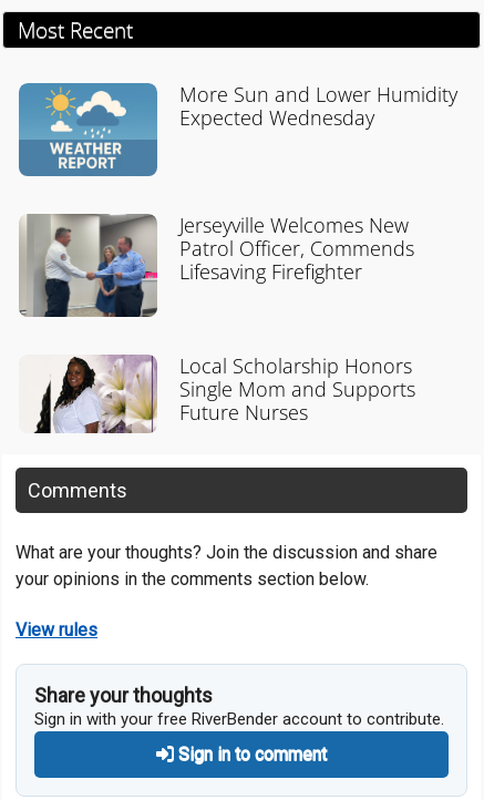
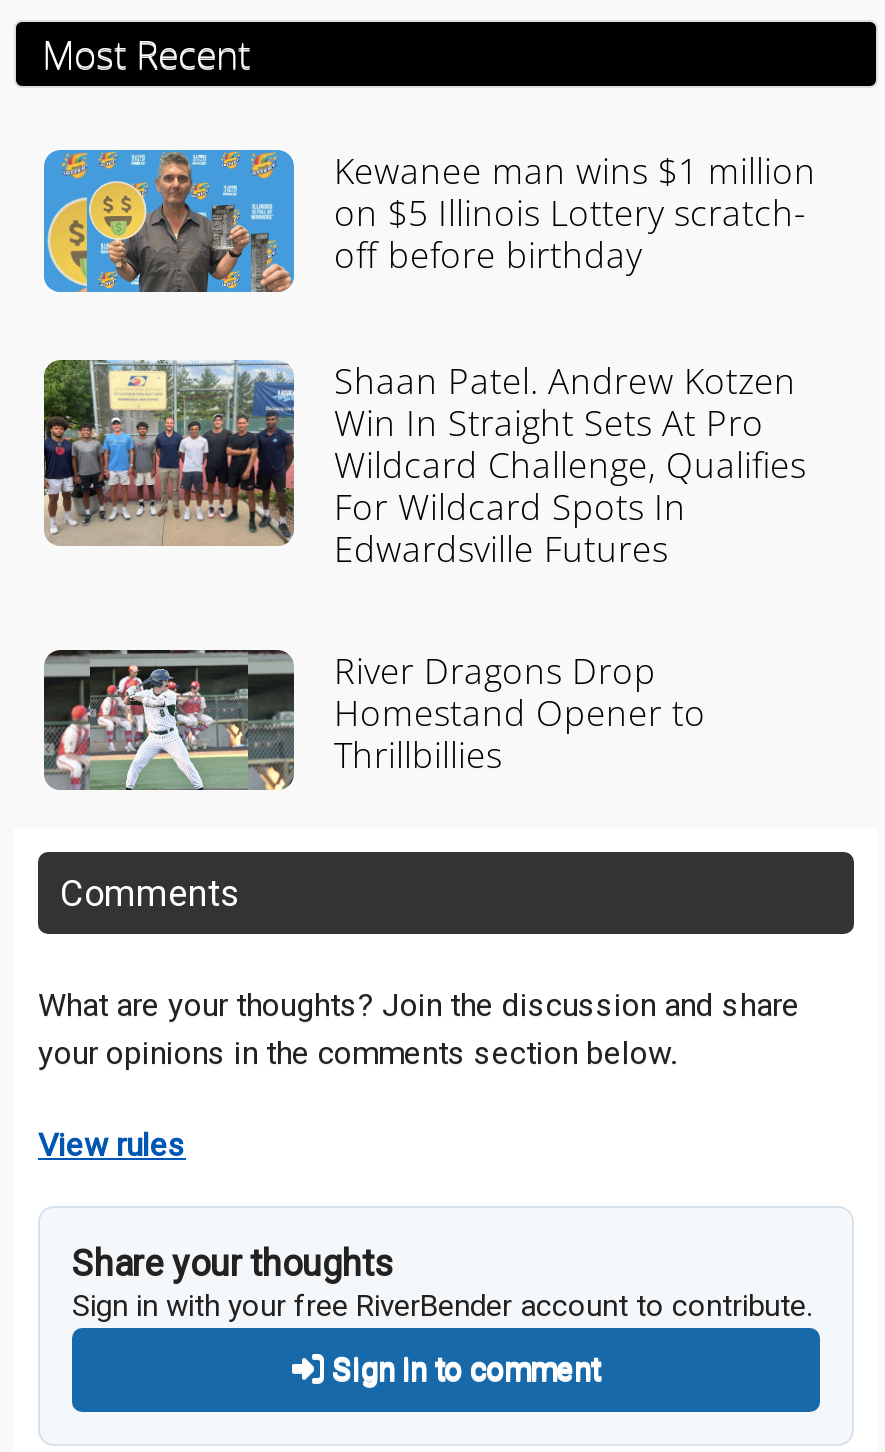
[18,81,457,177] [image] | More Sun and Lower Humidity | Expected Wednesday -> [44,146,816,318] [image] | Kewanee man wins $1 million | on $5 Illinois Lottery scratch- | off before birthday
[19,199,414,318] [image] | Jerseyville Welcomes New | Patrol Officer, Commends | Lifesaving Firefighter -> [42,355,806,572] [image] | Shaan Patel. Andrew Kotzen | Win In Straight Sets At Pro | Wildcard Challenge, Qualifies | For Wildcard Spots In | Edwardsville Futures
[19,353,415,433] [image] | Local Scholarship Honors | Single Mom and Supports | Future Nurses -> [42,645,706,792] [image] | River Dragons Drop | Homestand Opener to | Thrillbillies

